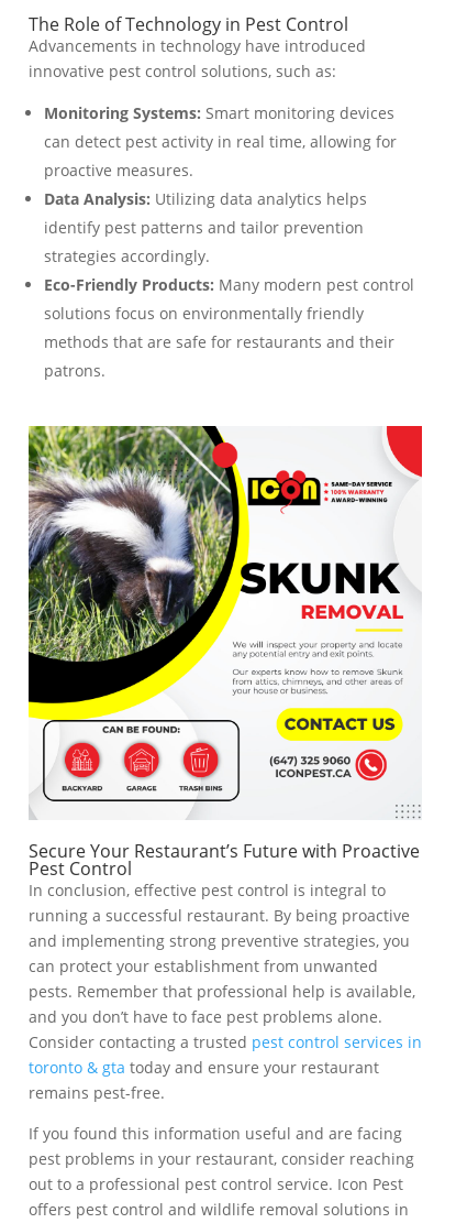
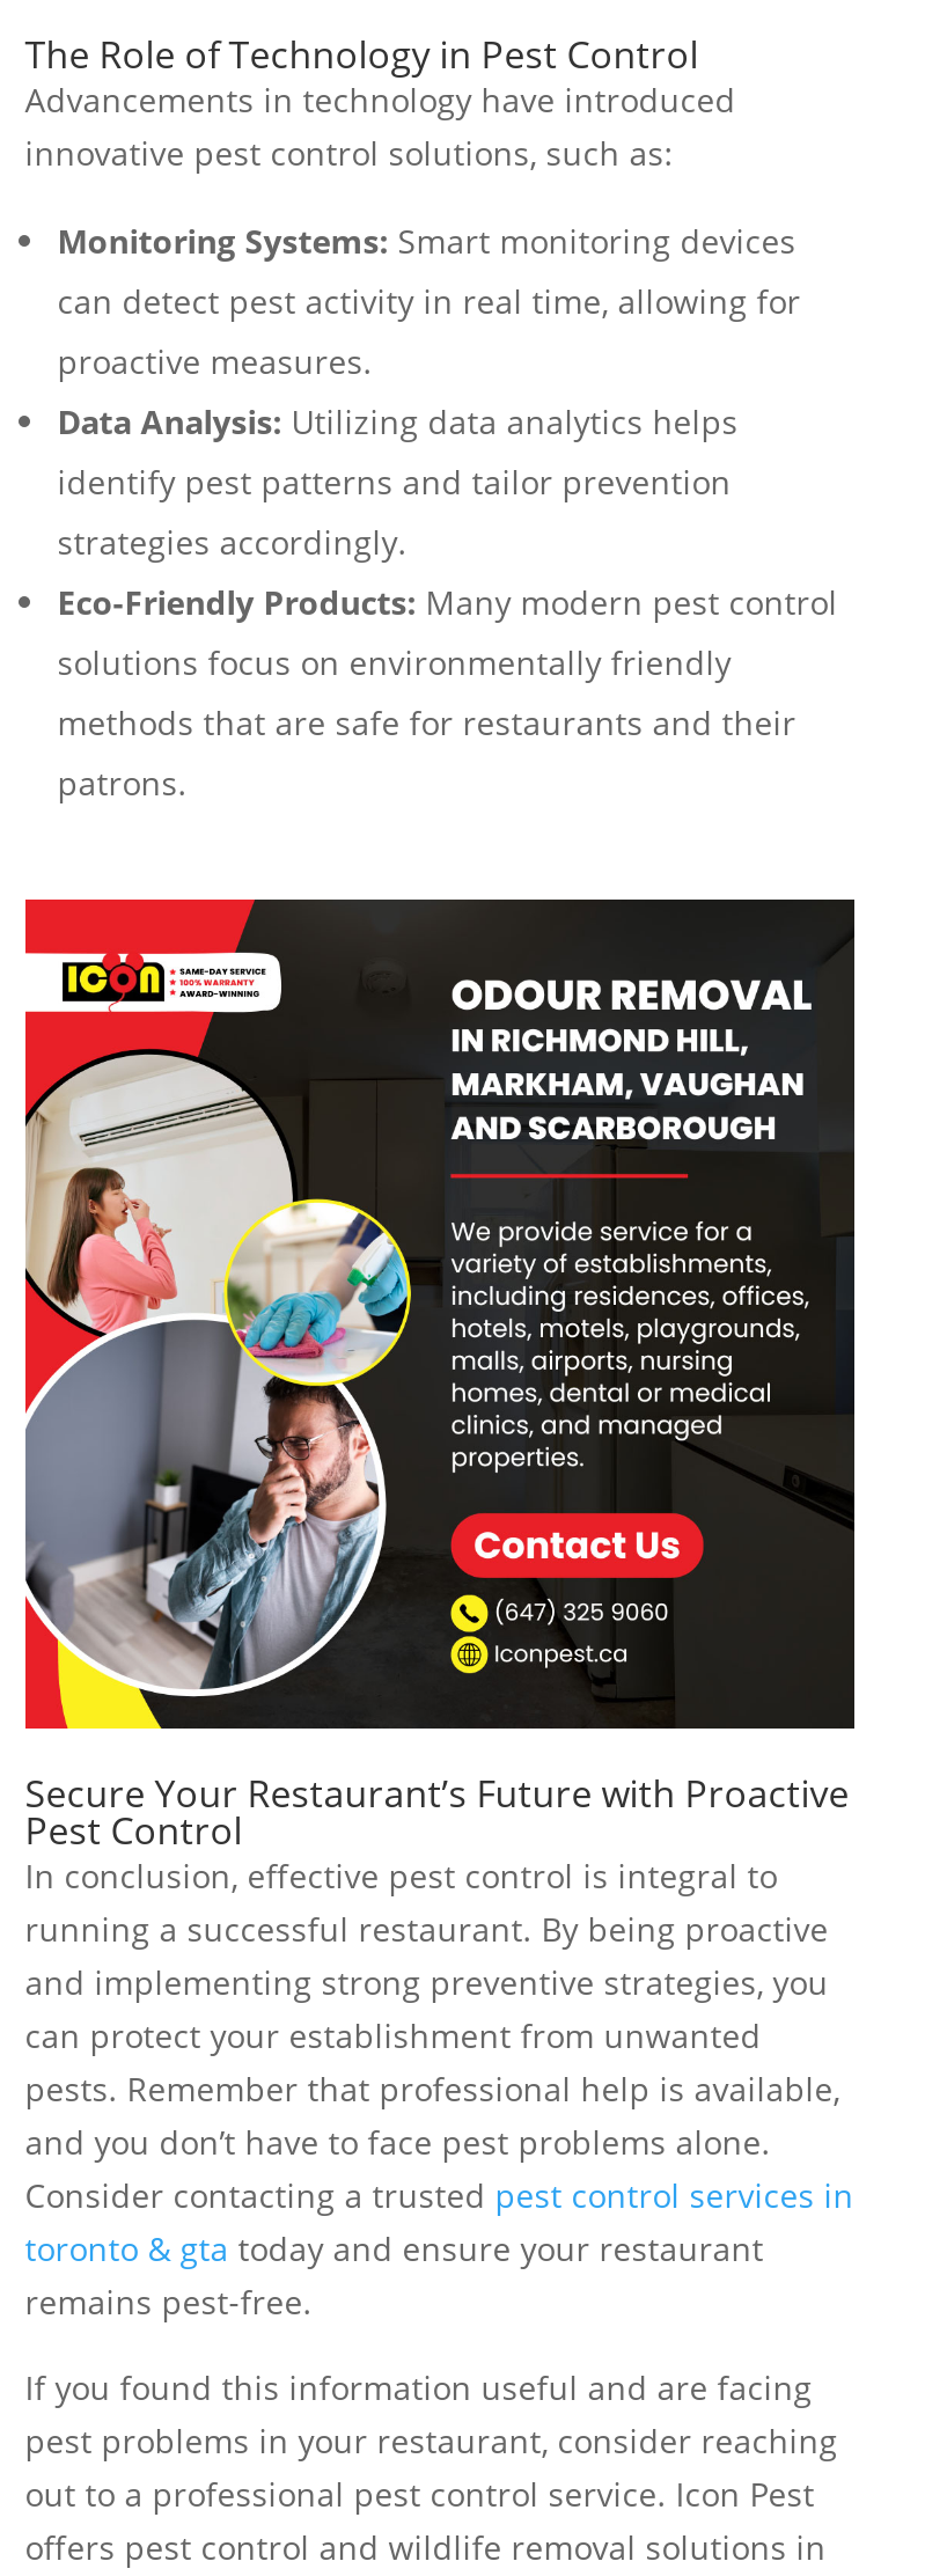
[27,425,423,820] [image] -> [23,897,857,1731] [image]

